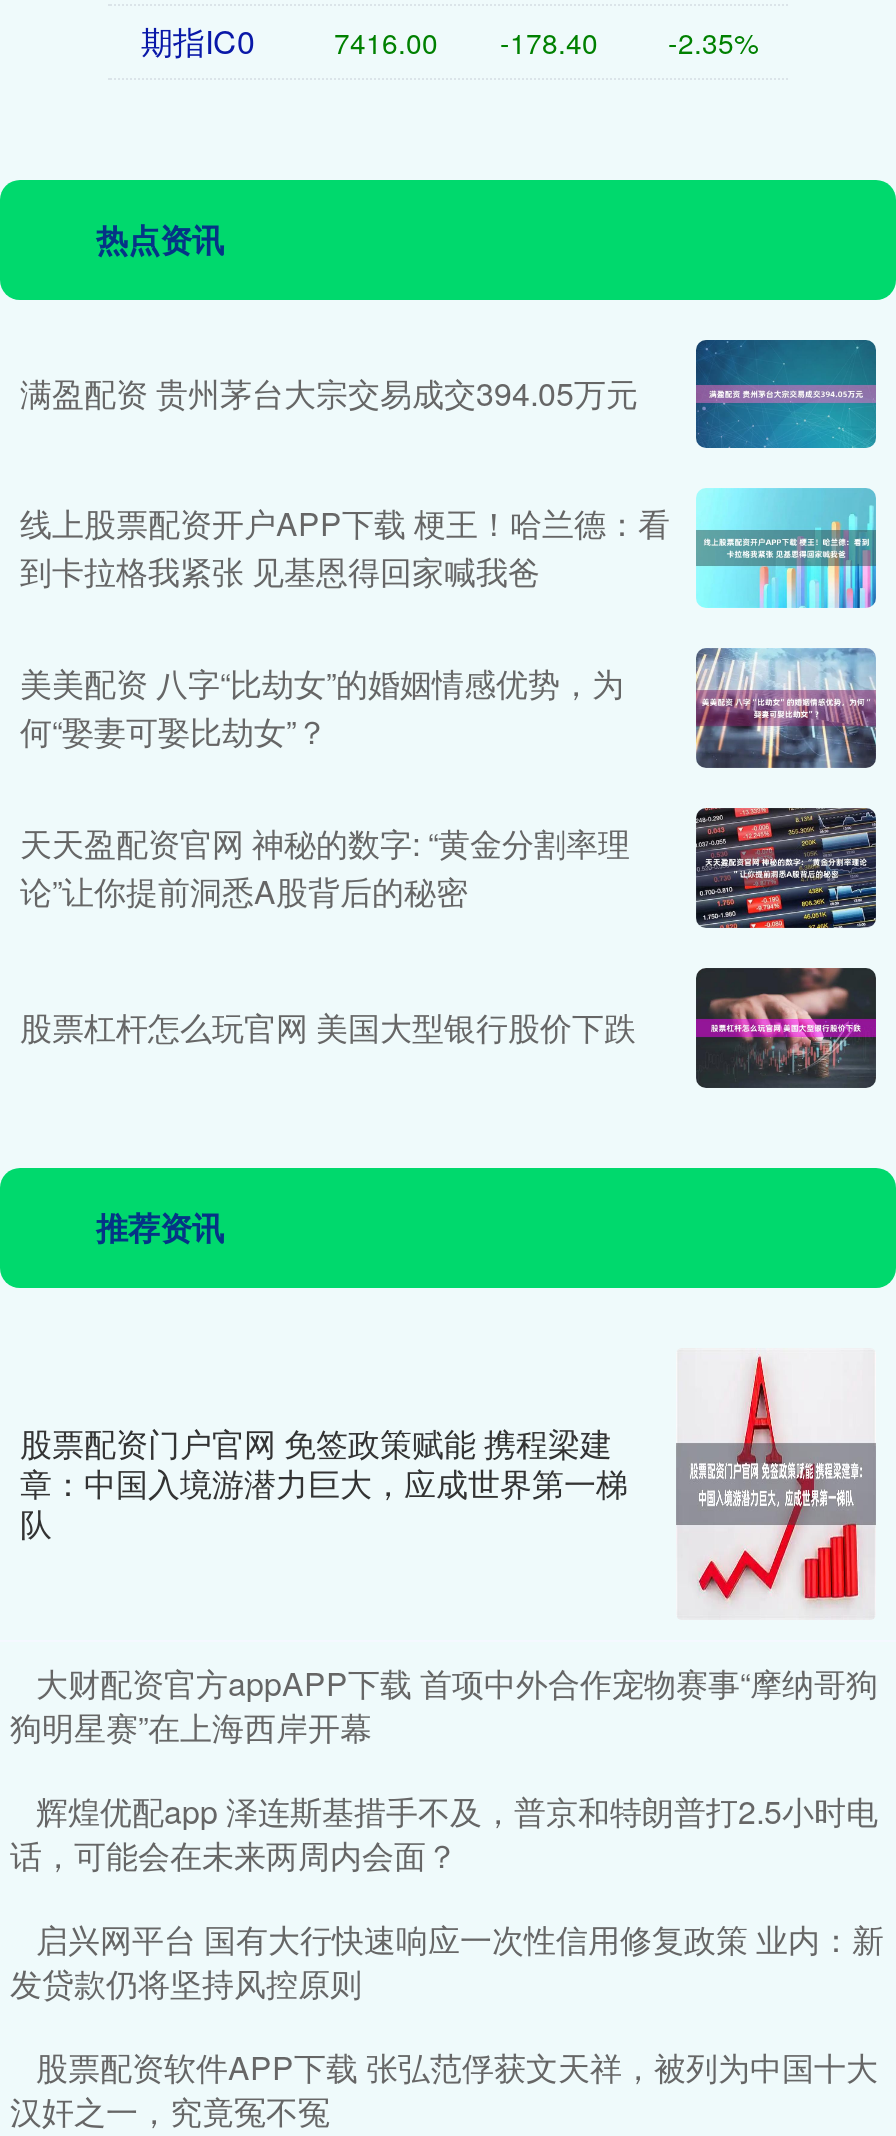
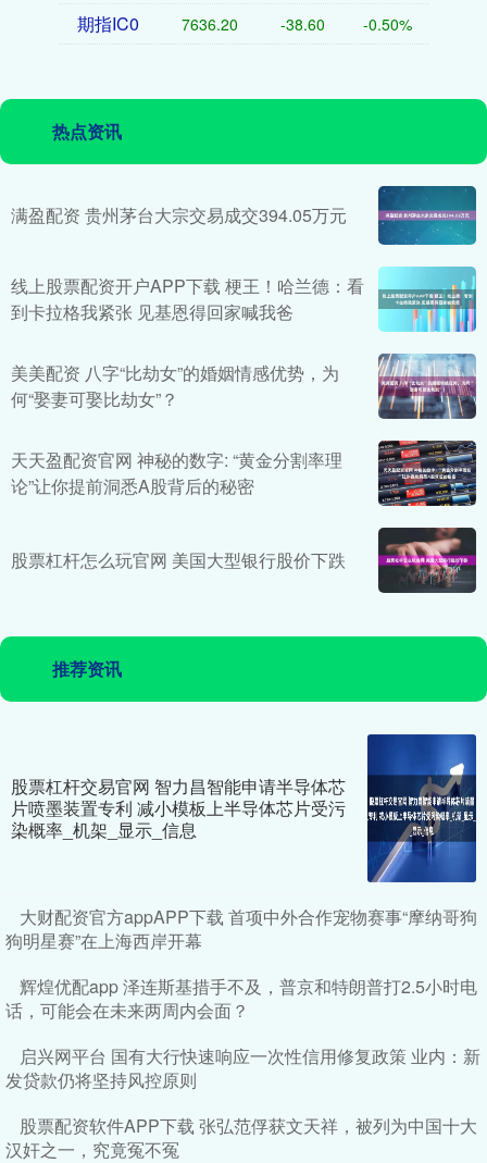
[334,22,438,62] 7416.00 -> [182,13,238,35] 7636.20
[500,22,598,62] -178.40 -> [280,13,325,35] -38.60
[668,22,758,62] -2.35% -> [363,13,412,35] -0.50%
[20,1348,876,1620] [image] | 股票配资门户官网 免签政策赋能 携程梁建 | 章：中国入境游潜力巨大，应成世界第一梯 | 队 -> [11,733,477,883] [image] | 股票杠杆交易官网 智力昌智能申请半导体芯 | 片喷墨装置专利 减小模板上半导体芯片受污 | 染概率_机架_显示_信息

